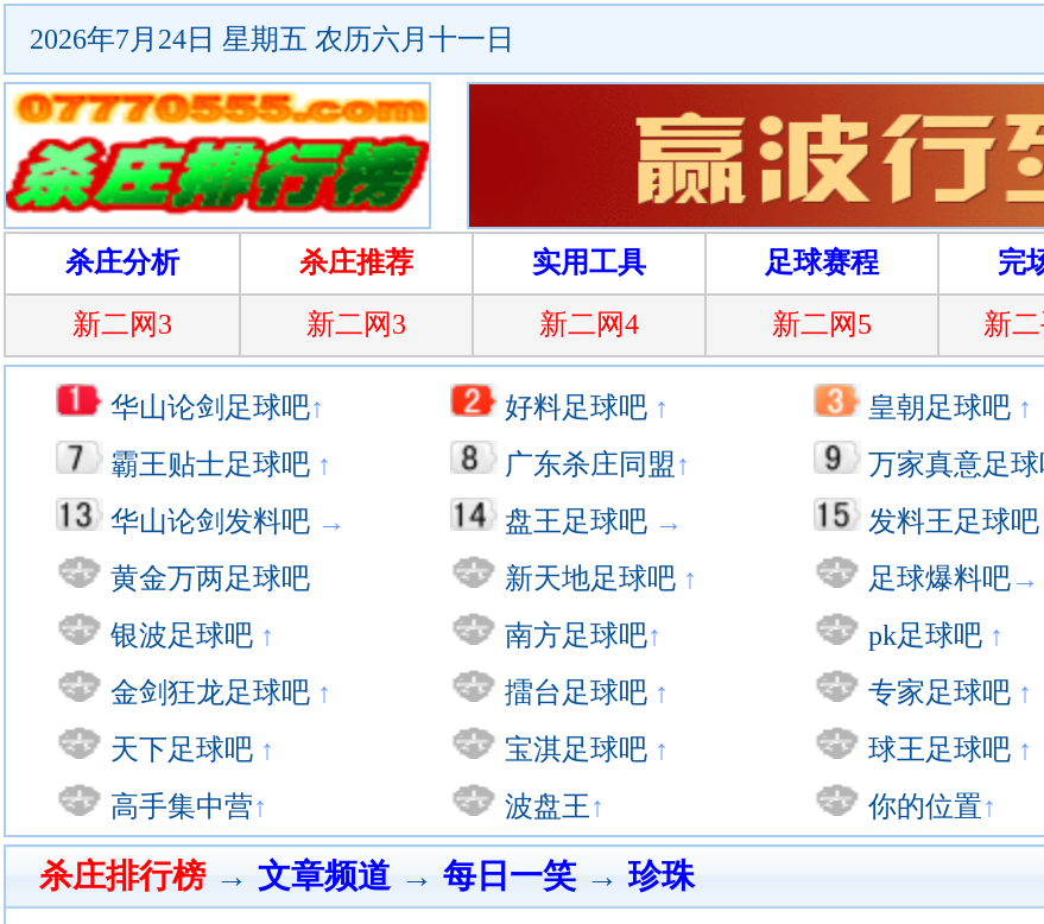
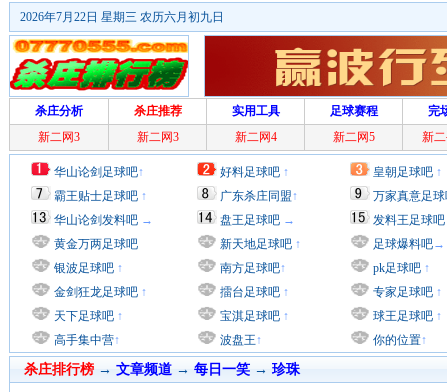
[30,23,514,56] 2026年7月24日 星期五 农历六月十一日 -> [20,10,224,24] 2026年7月22日 星期三 农历六月初九日

